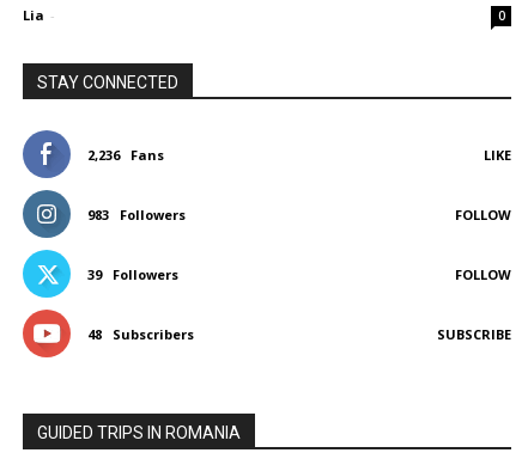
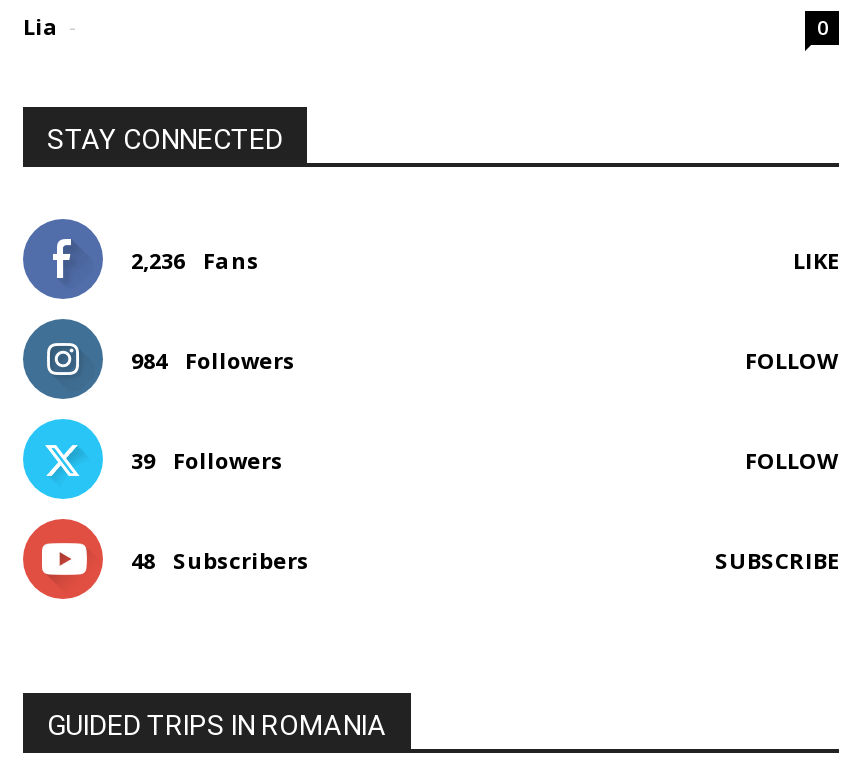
[87,206,186,224] 983 Followers -> [131,344,295,374] 984 Followers

